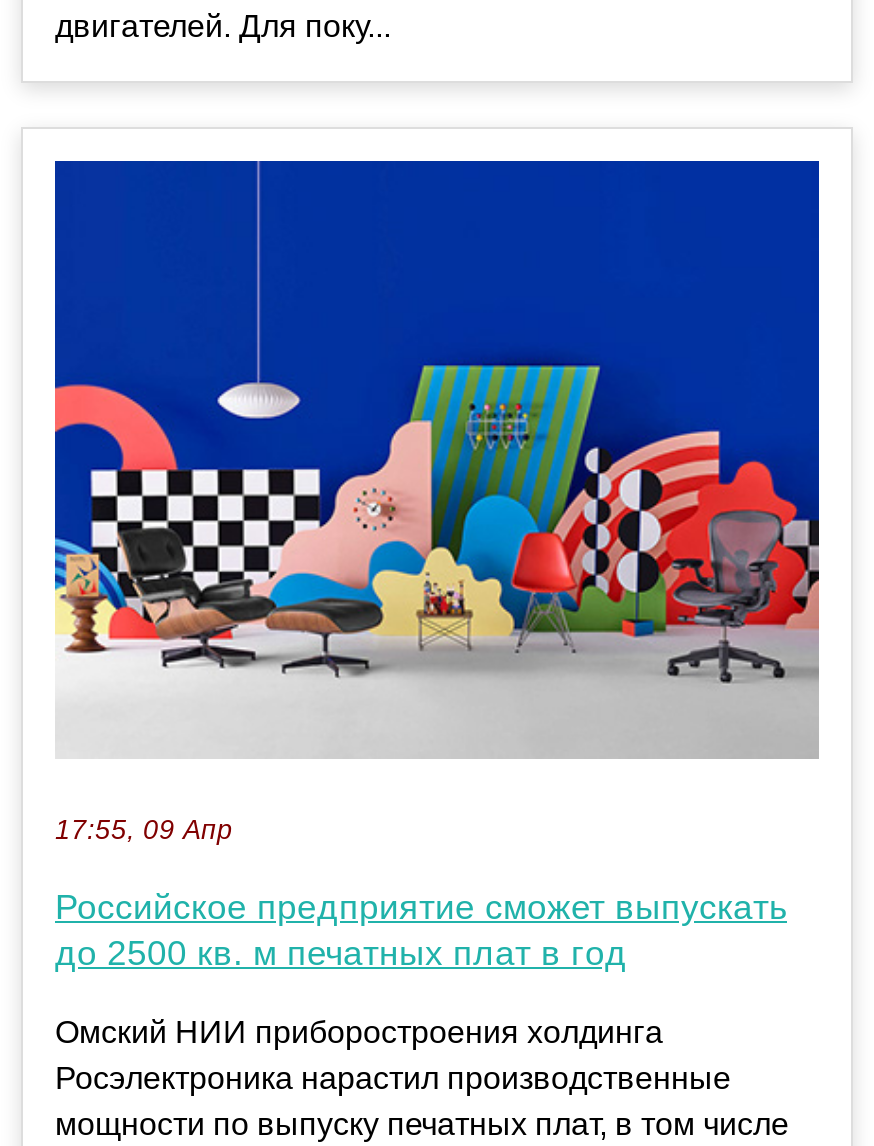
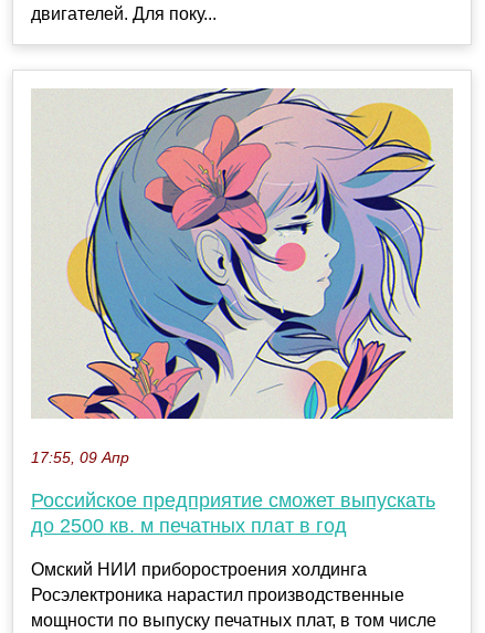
[53,158,821,758] [image] -> [31,87,453,420] [image]

